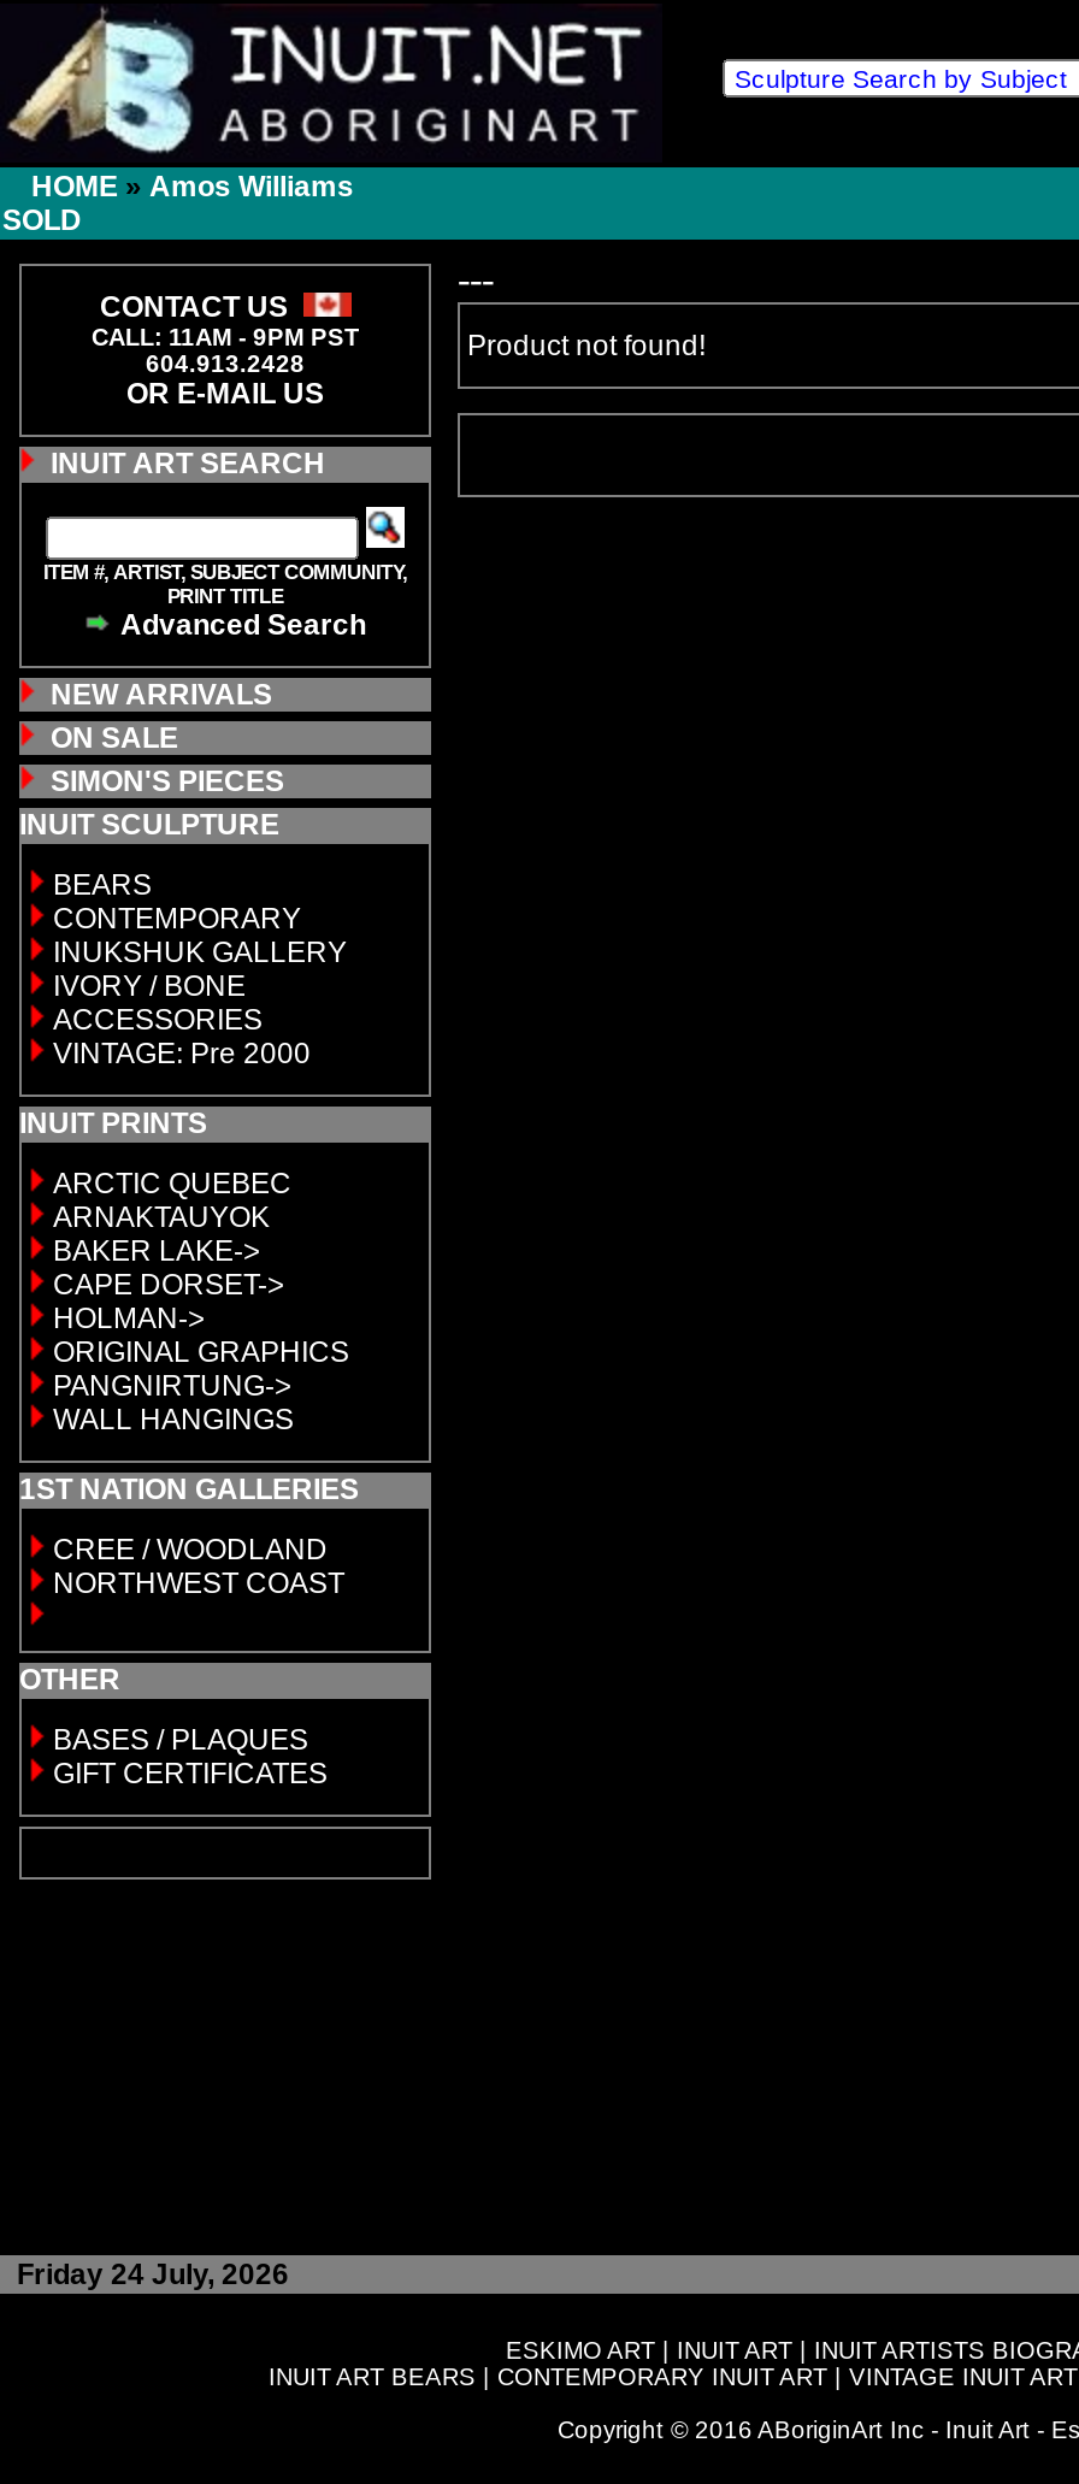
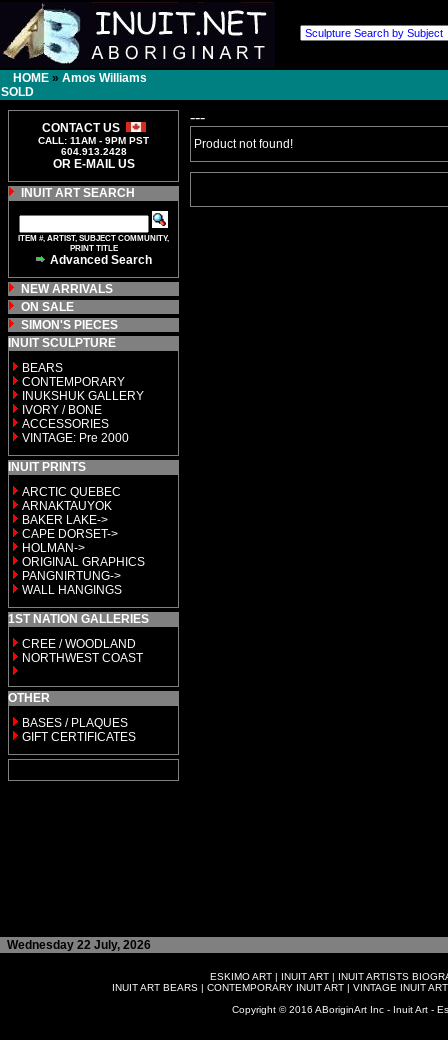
[2,2258,303,2291] Friday 24 July, 2026 -> [1,938,157,952] Wednesday 22 July, 2026

